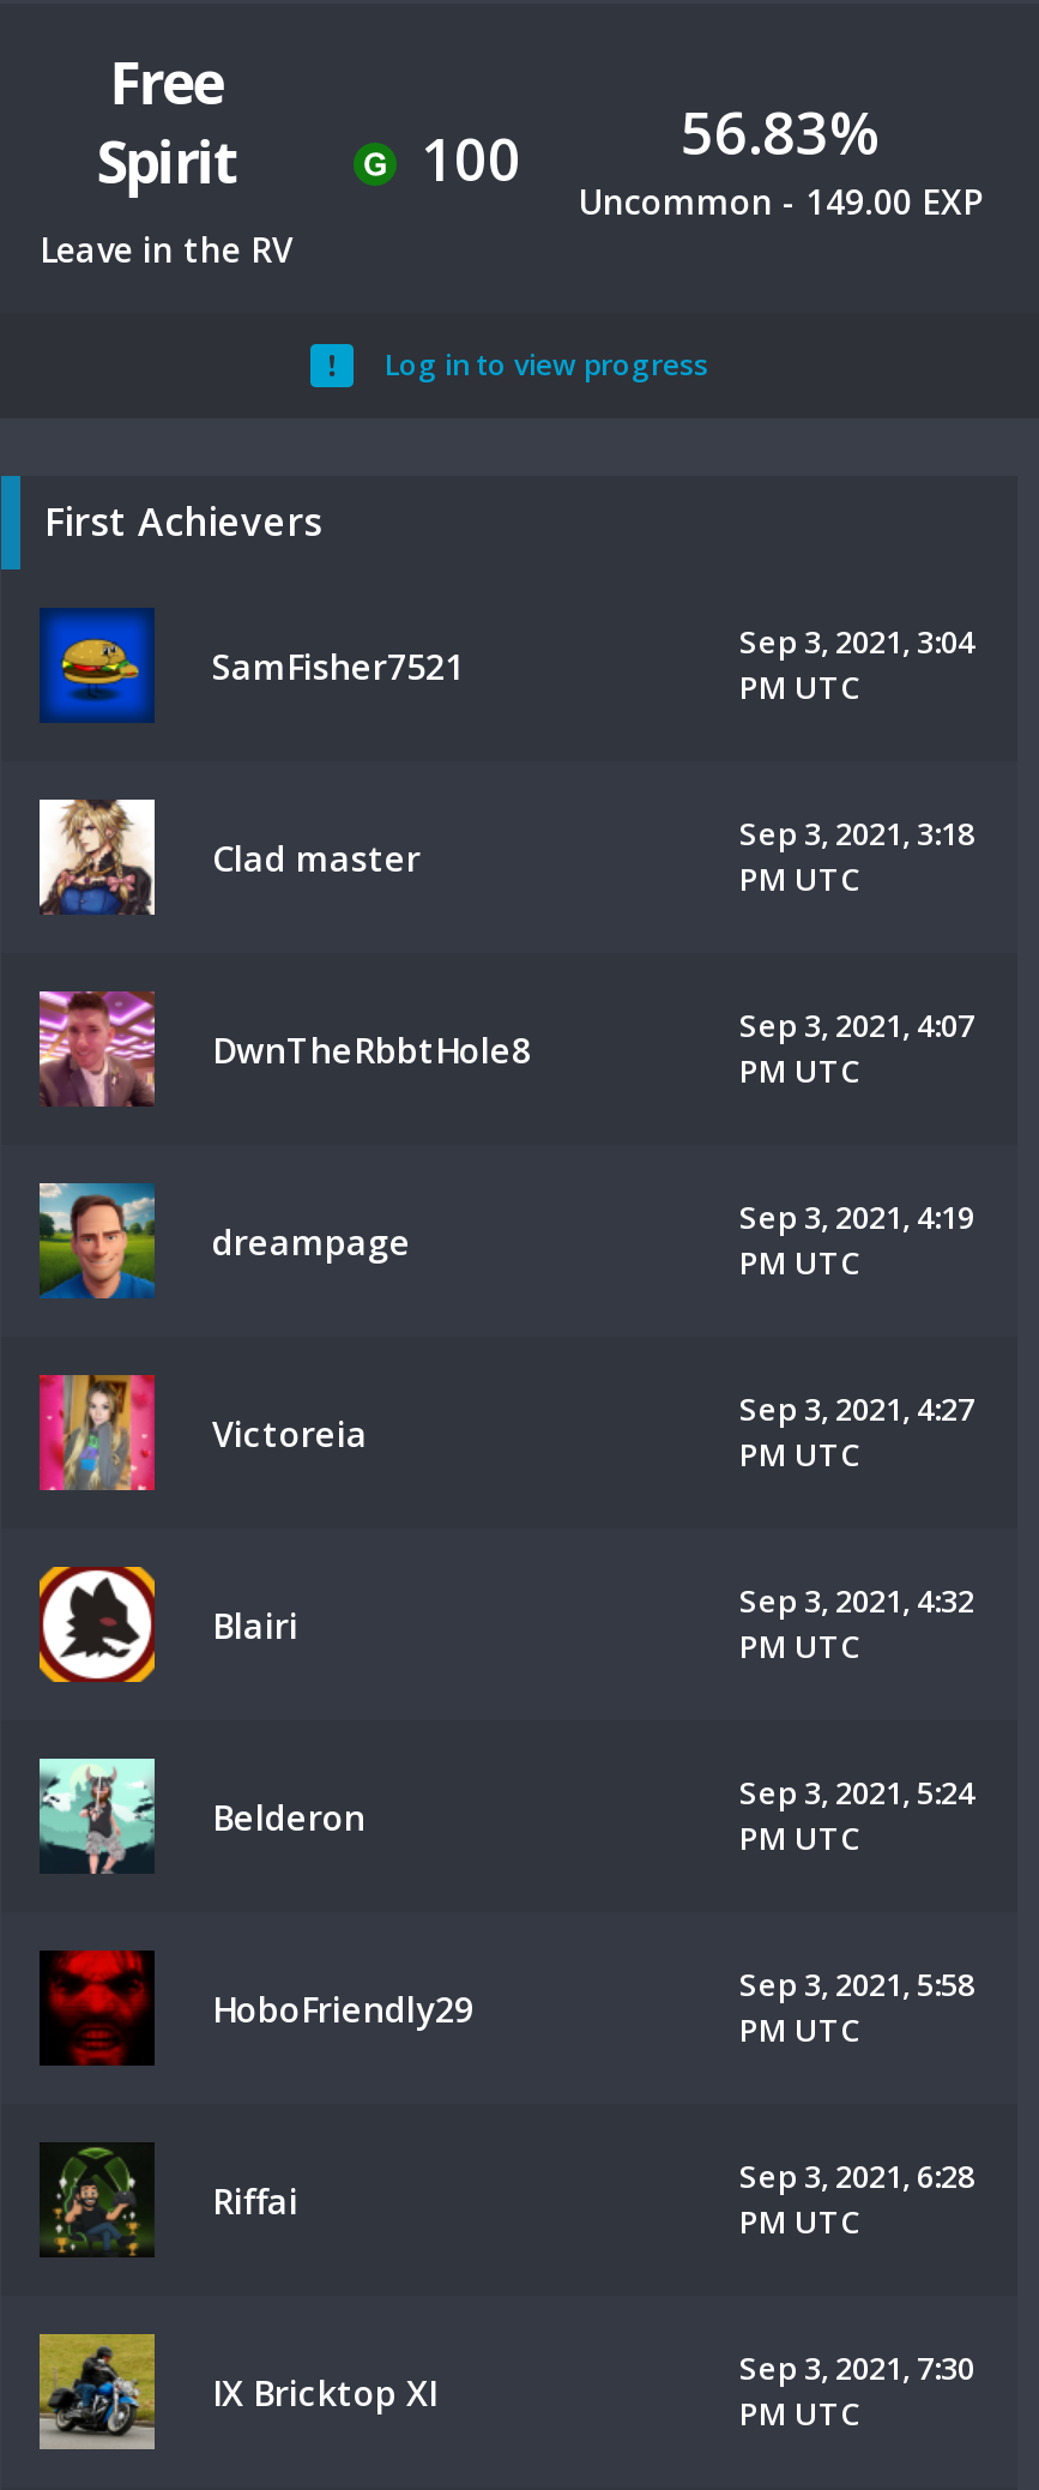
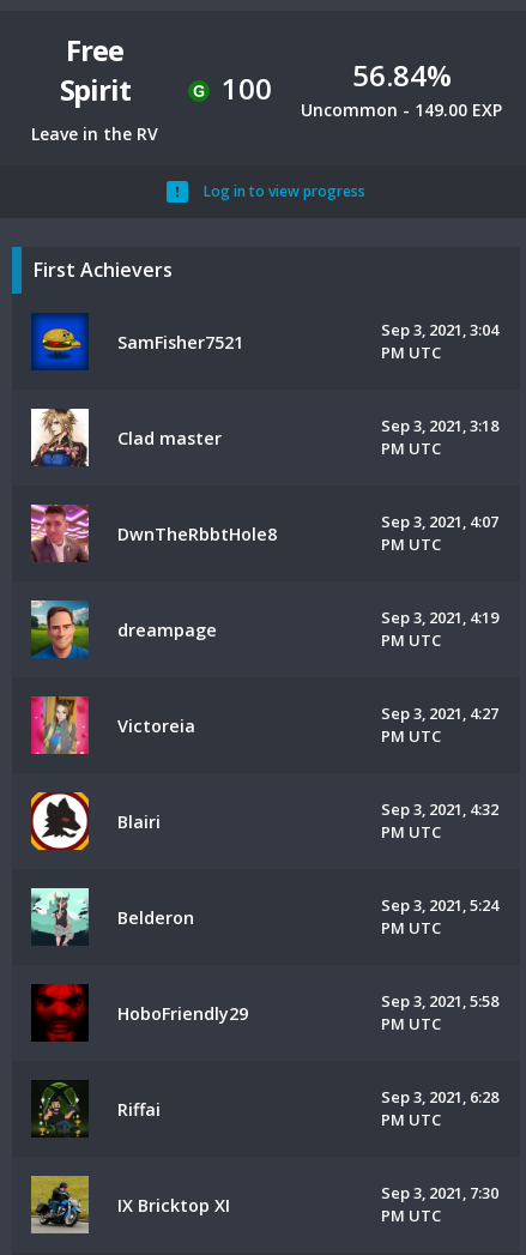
[681,93,880,172] 56.83% -> [352,55,451,95] 56.84%

